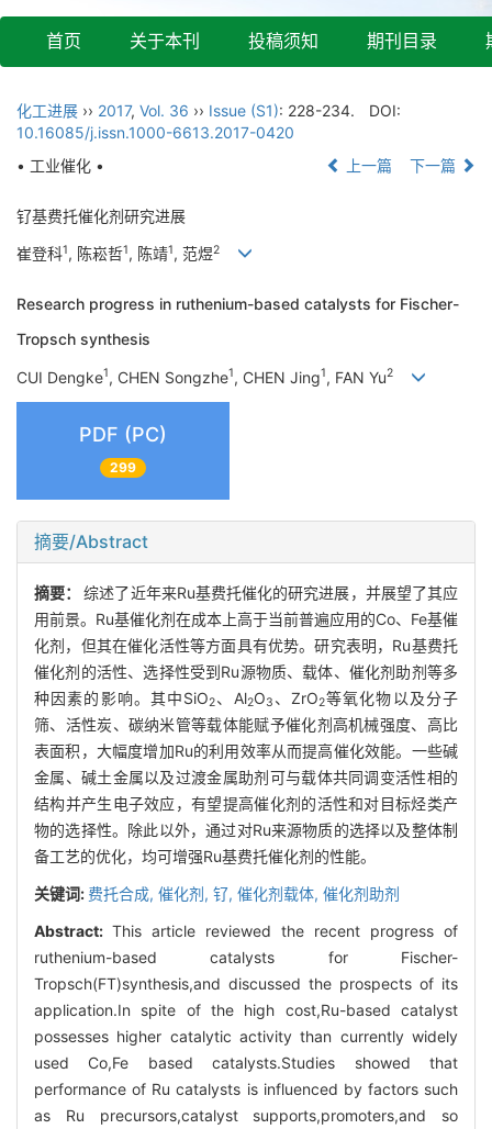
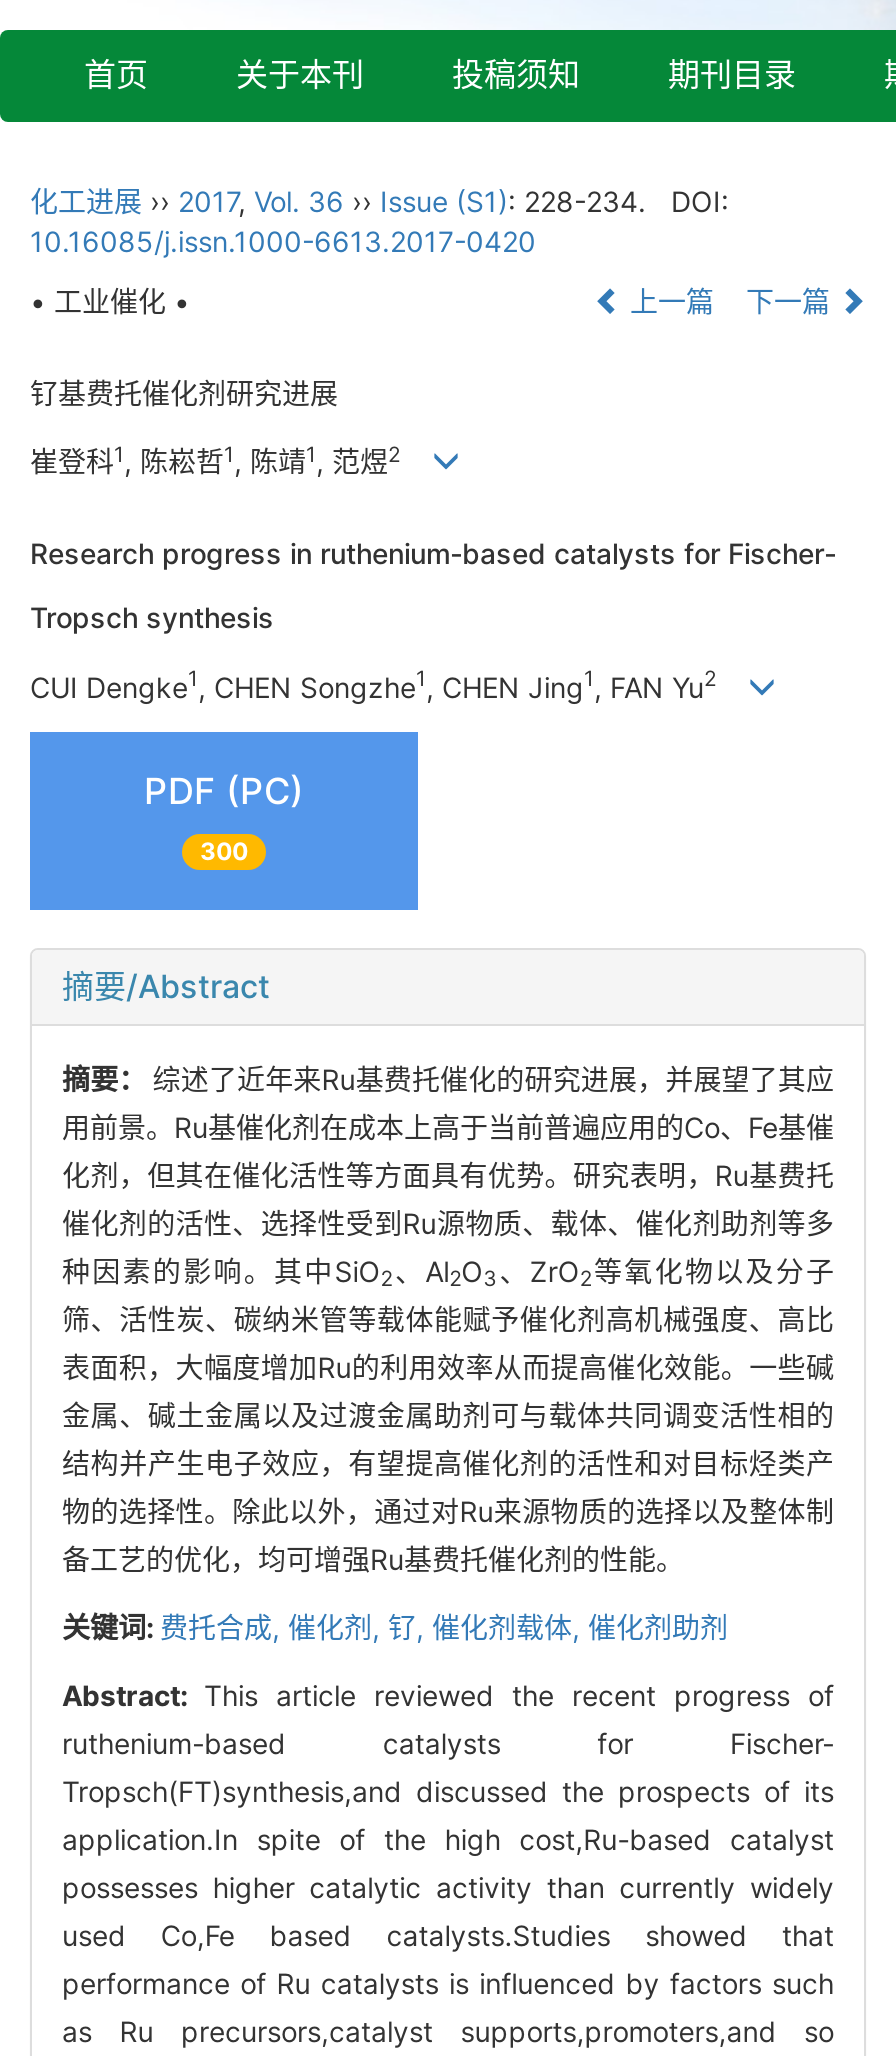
[110,460,136,476] 299 -> [200,837,248,867] 300

